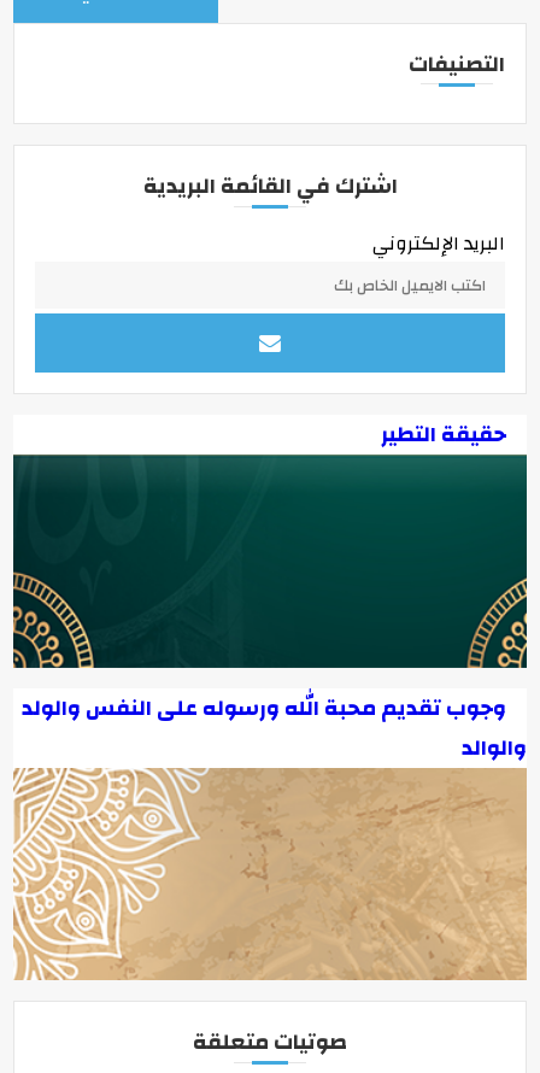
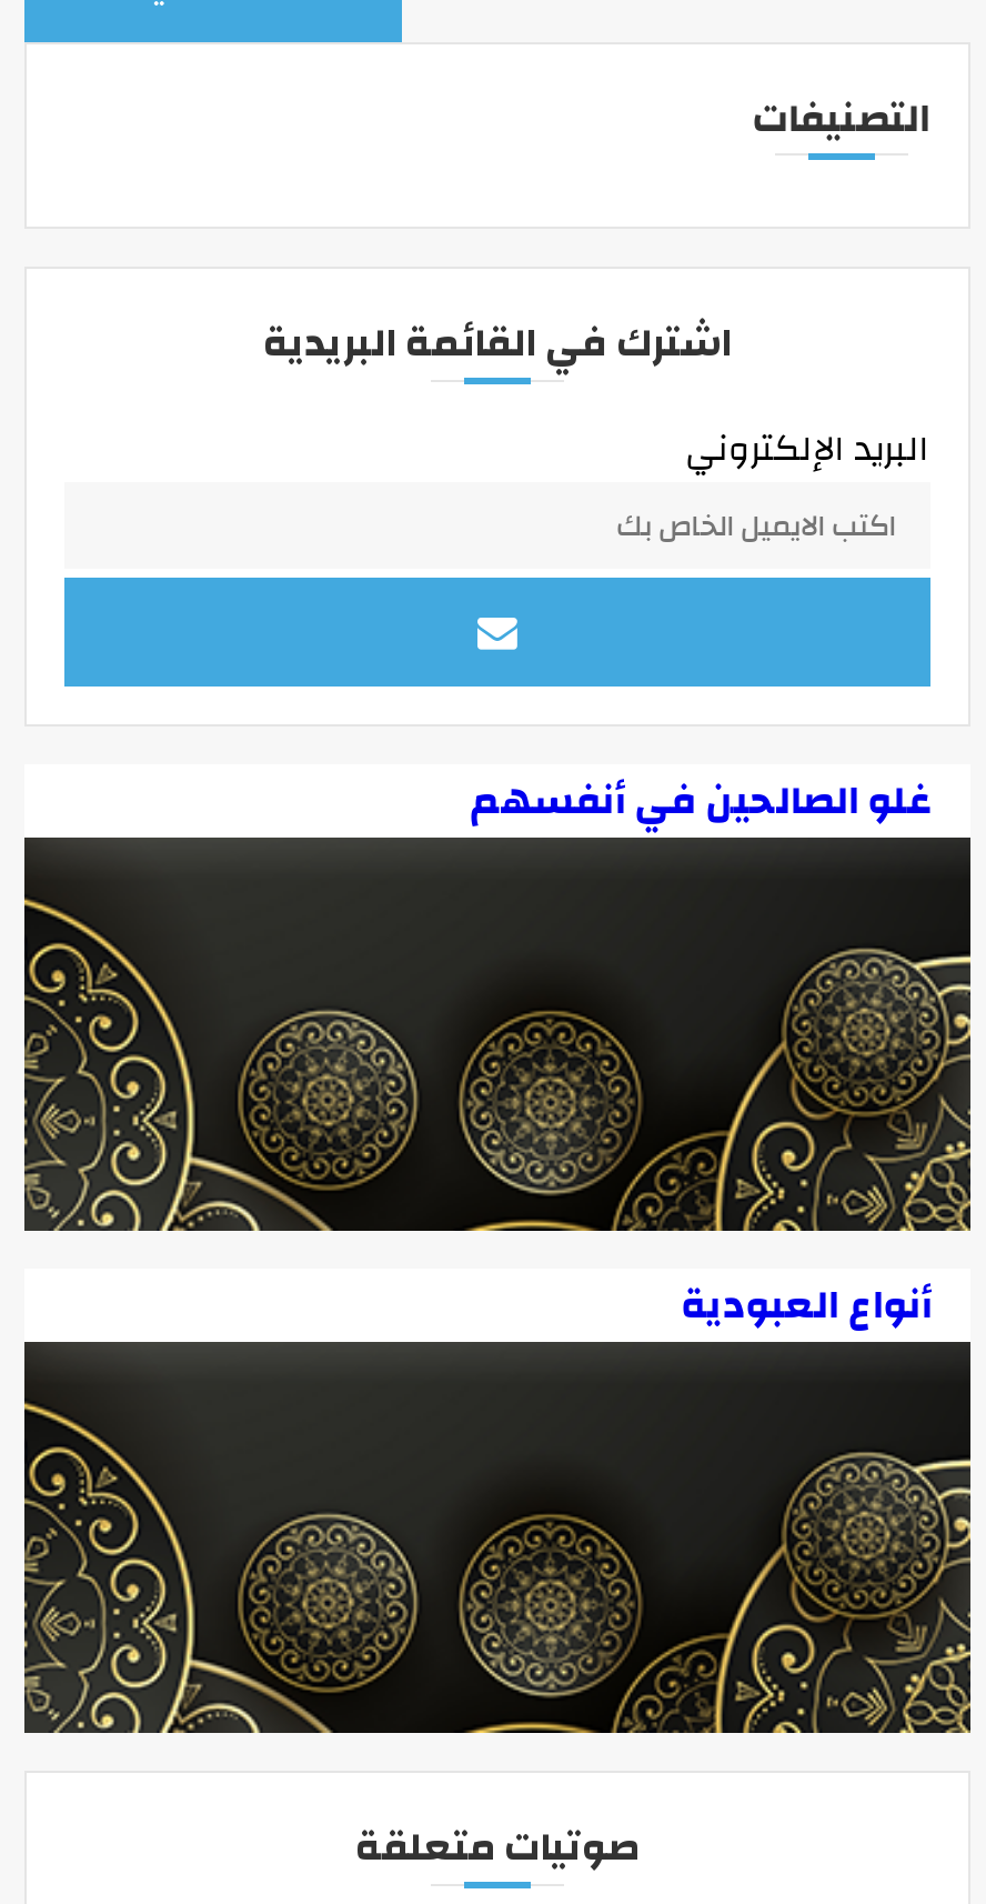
[12,415,528,669] [image] | حقيقة التطير -> [22,765,973,1233] [image] | غلو الصالحين في أنفسهم
[21,688,526,768] وجوب تقديم محبة الله ورسوله على النفس والولد | والوالد -> [681,1268,932,1341] أنواع العبودية
[13,767,527,981] [image] -> [22,1357,973,1735] [image]

